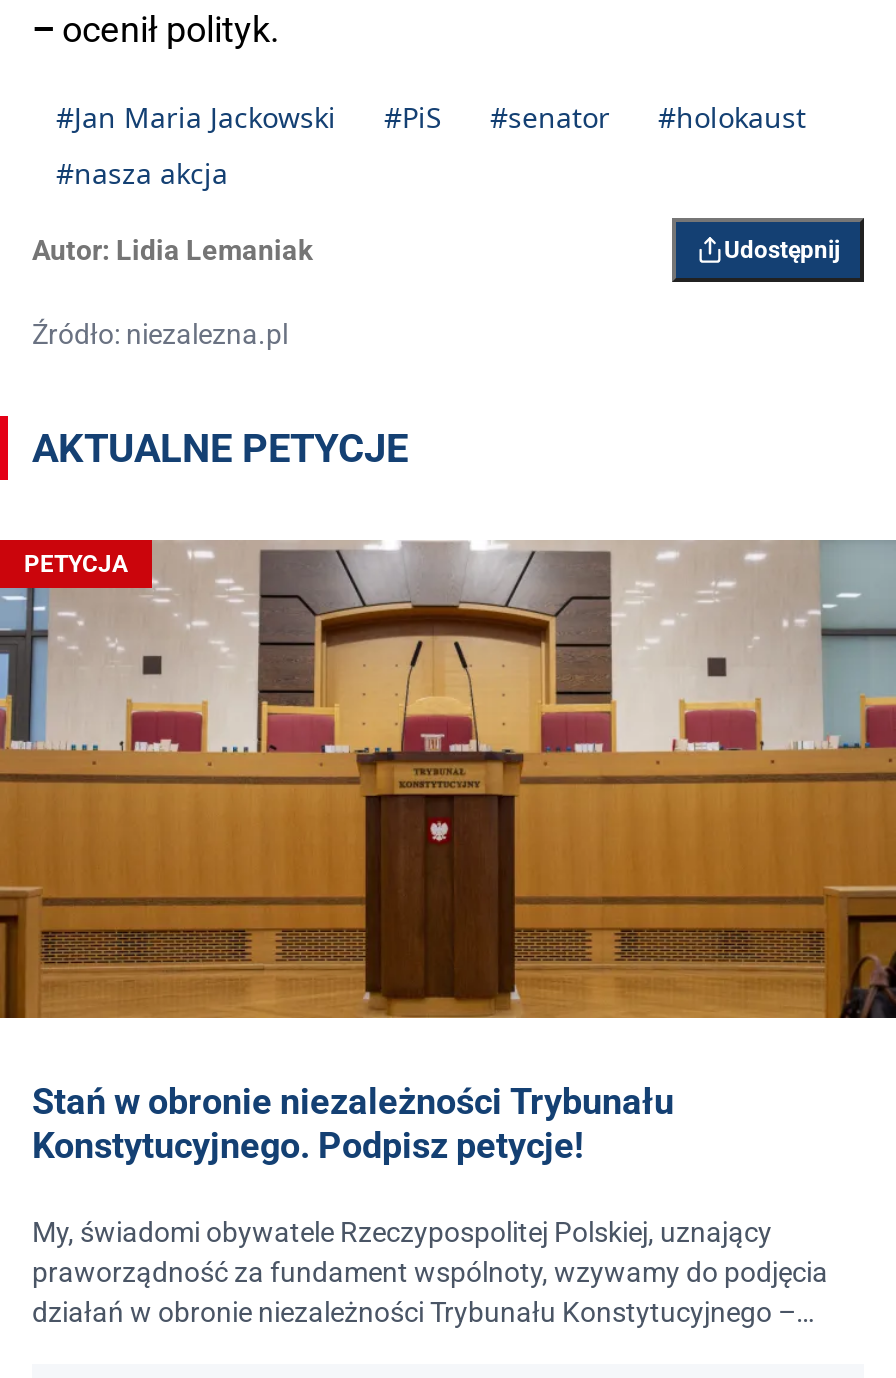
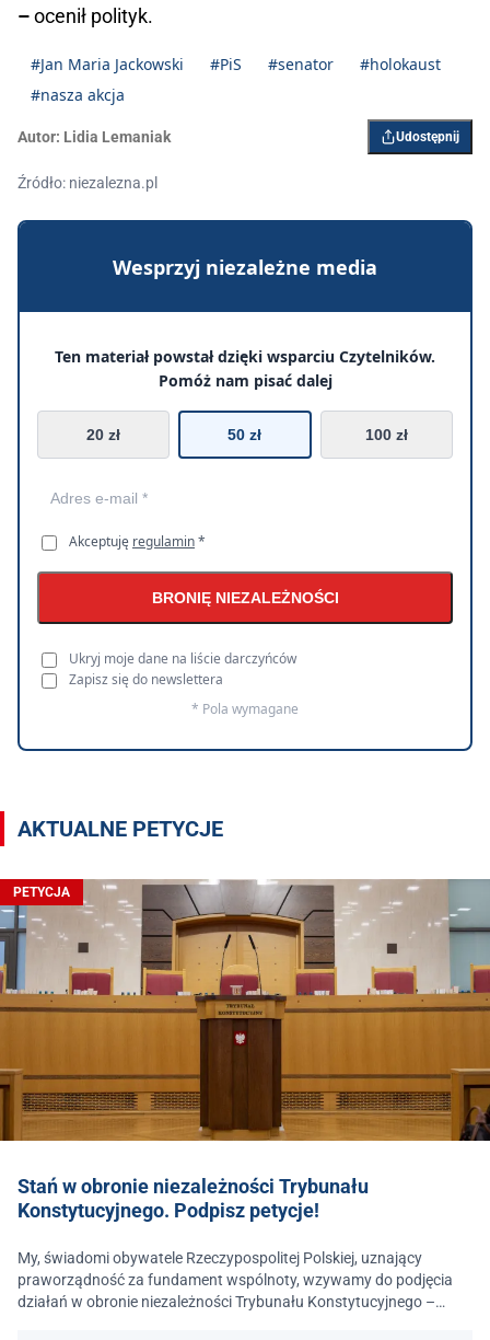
none -> [16,219,474,752] [image] | Wesprzyj niezależne media | Ten materiał powstał dzięki wsparciu Czytelników. | Pomóż nam pisać dalej | 20 zł | 50 zł | 100 zł
none -> [69,532,339,718] Akceptuję regulamin * | BRONIĘ NIEZALEŻNOŚCI | Ukryj moje dane na liście darczyńców | Zapisz się do newslettera | * Pola wymagane

